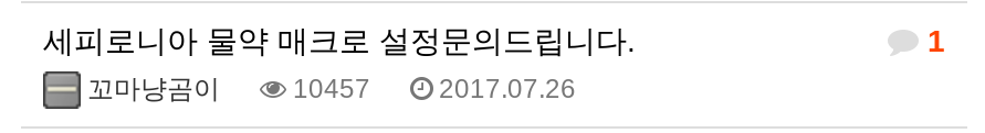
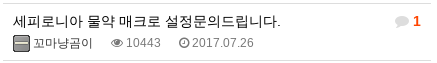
[286,74,576,104] 10457 2017.07.26 -> [123,36,254,50] 10443 2017.07.26

